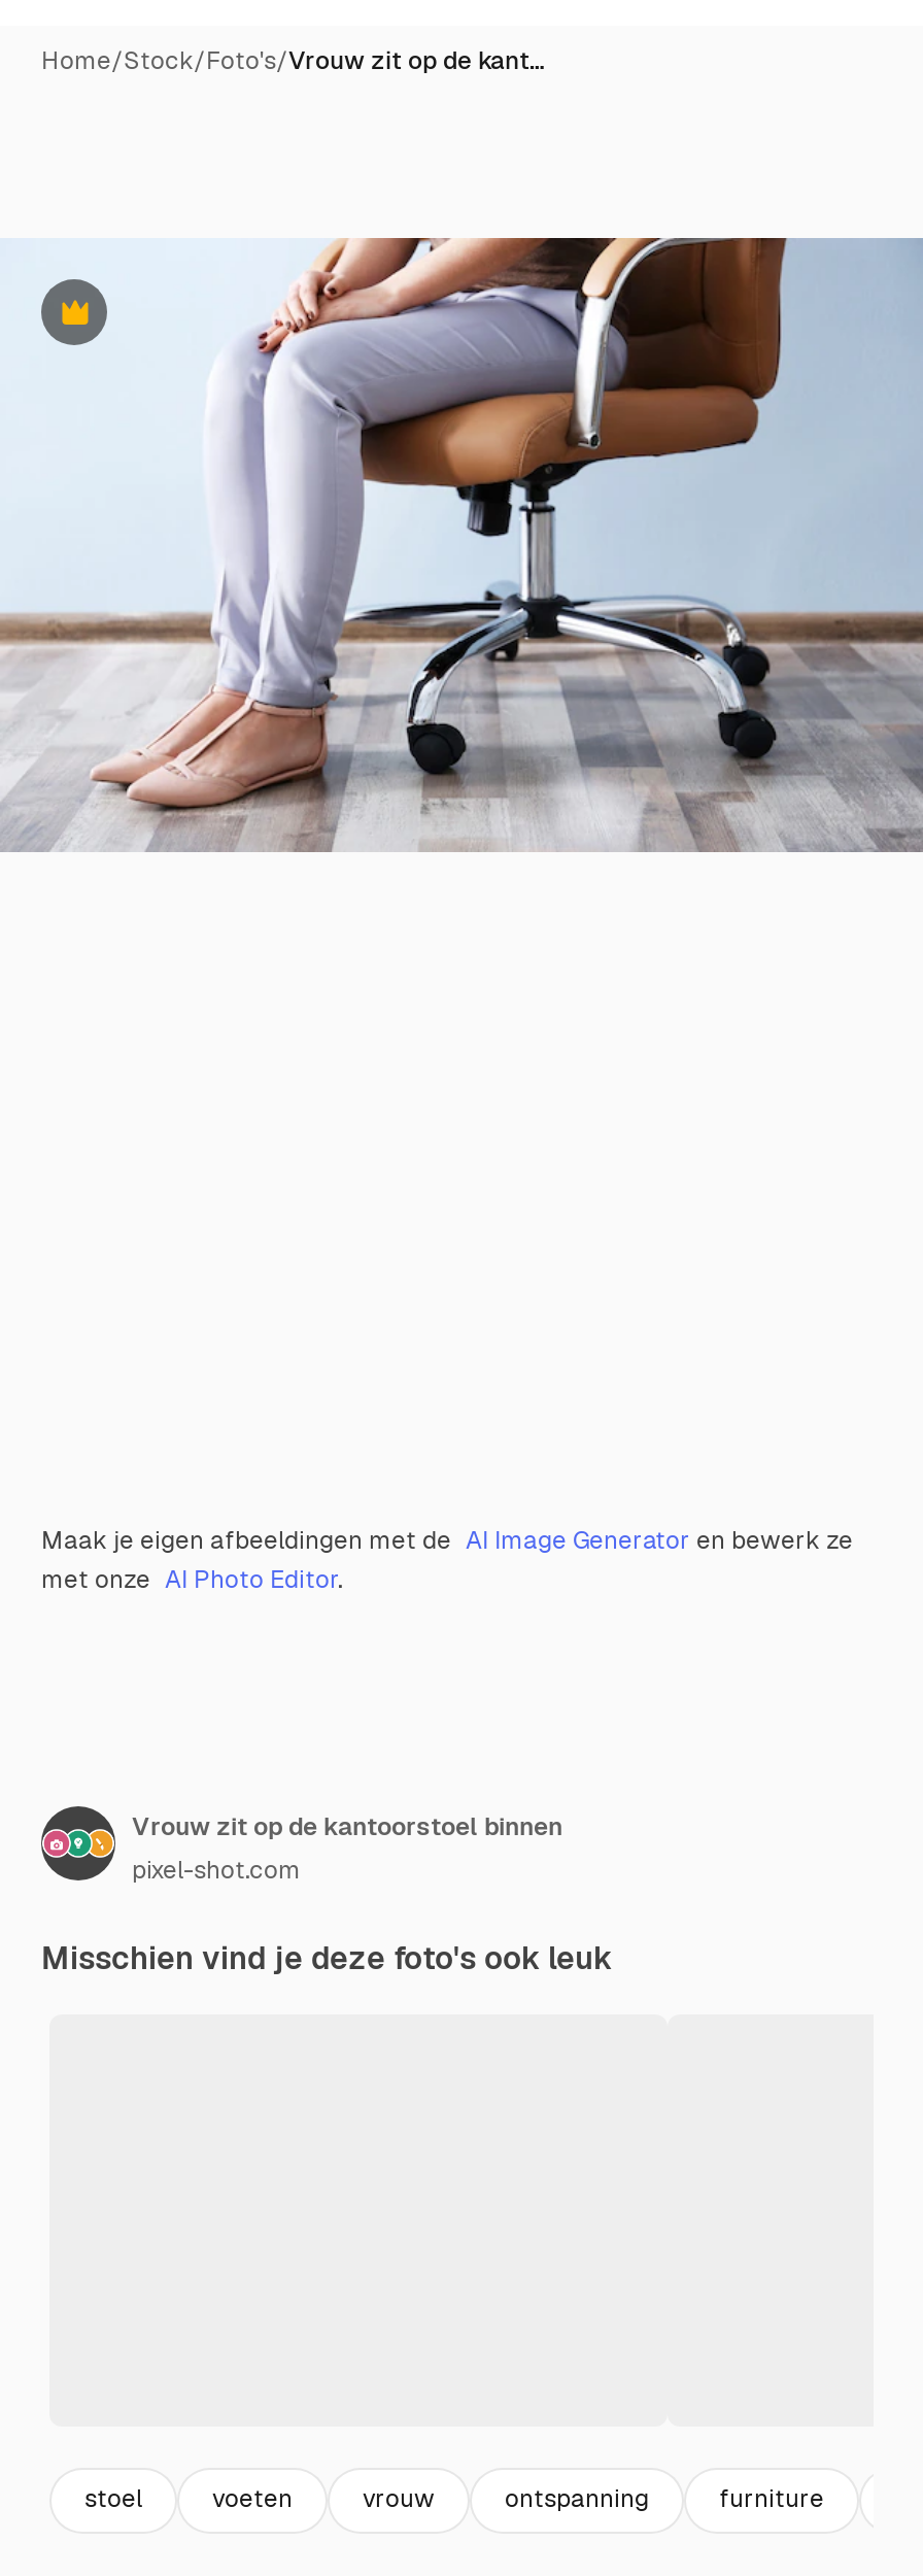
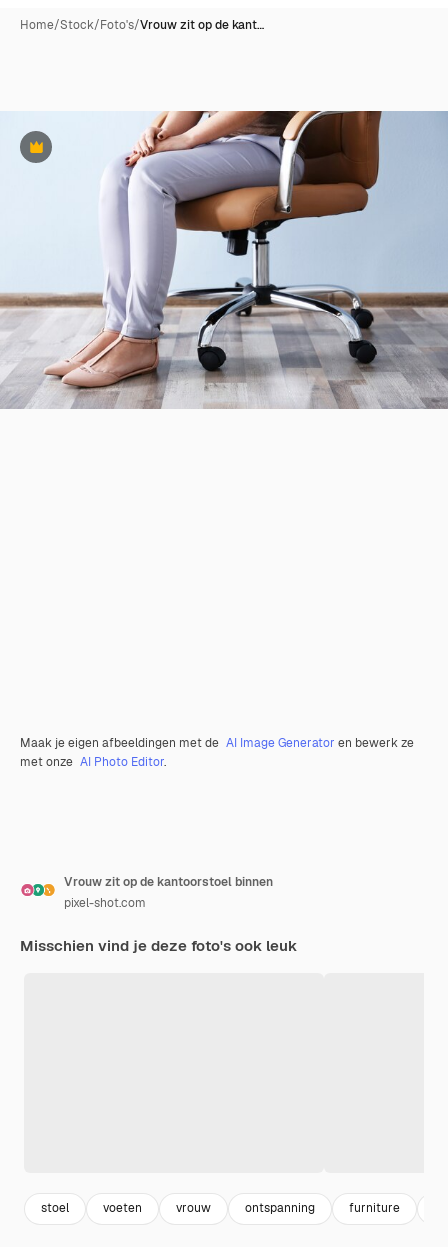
[41,1804,117,1883] [image] -> [21,872,55,908] [image]

